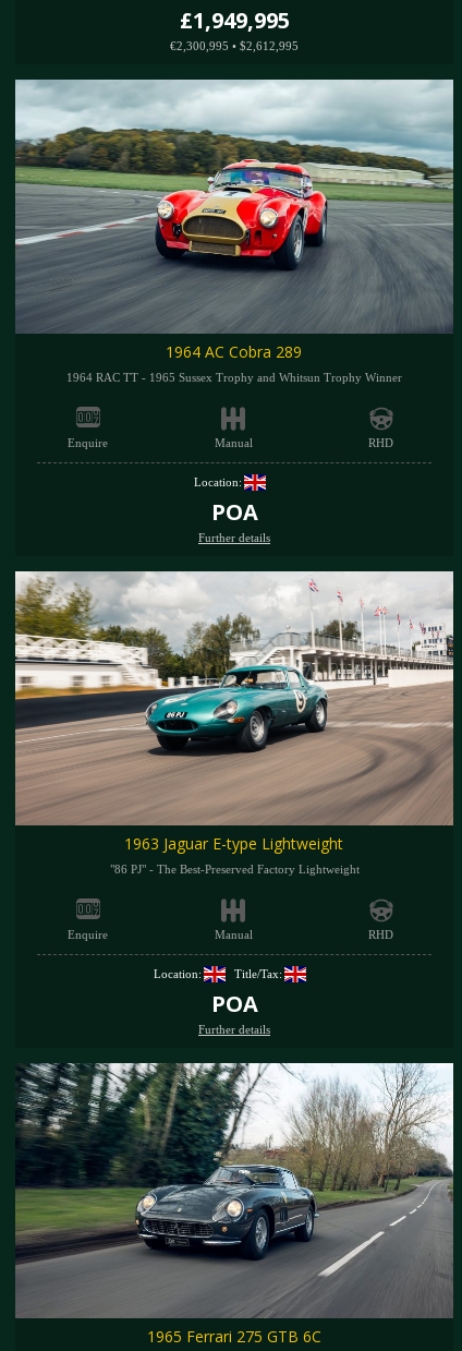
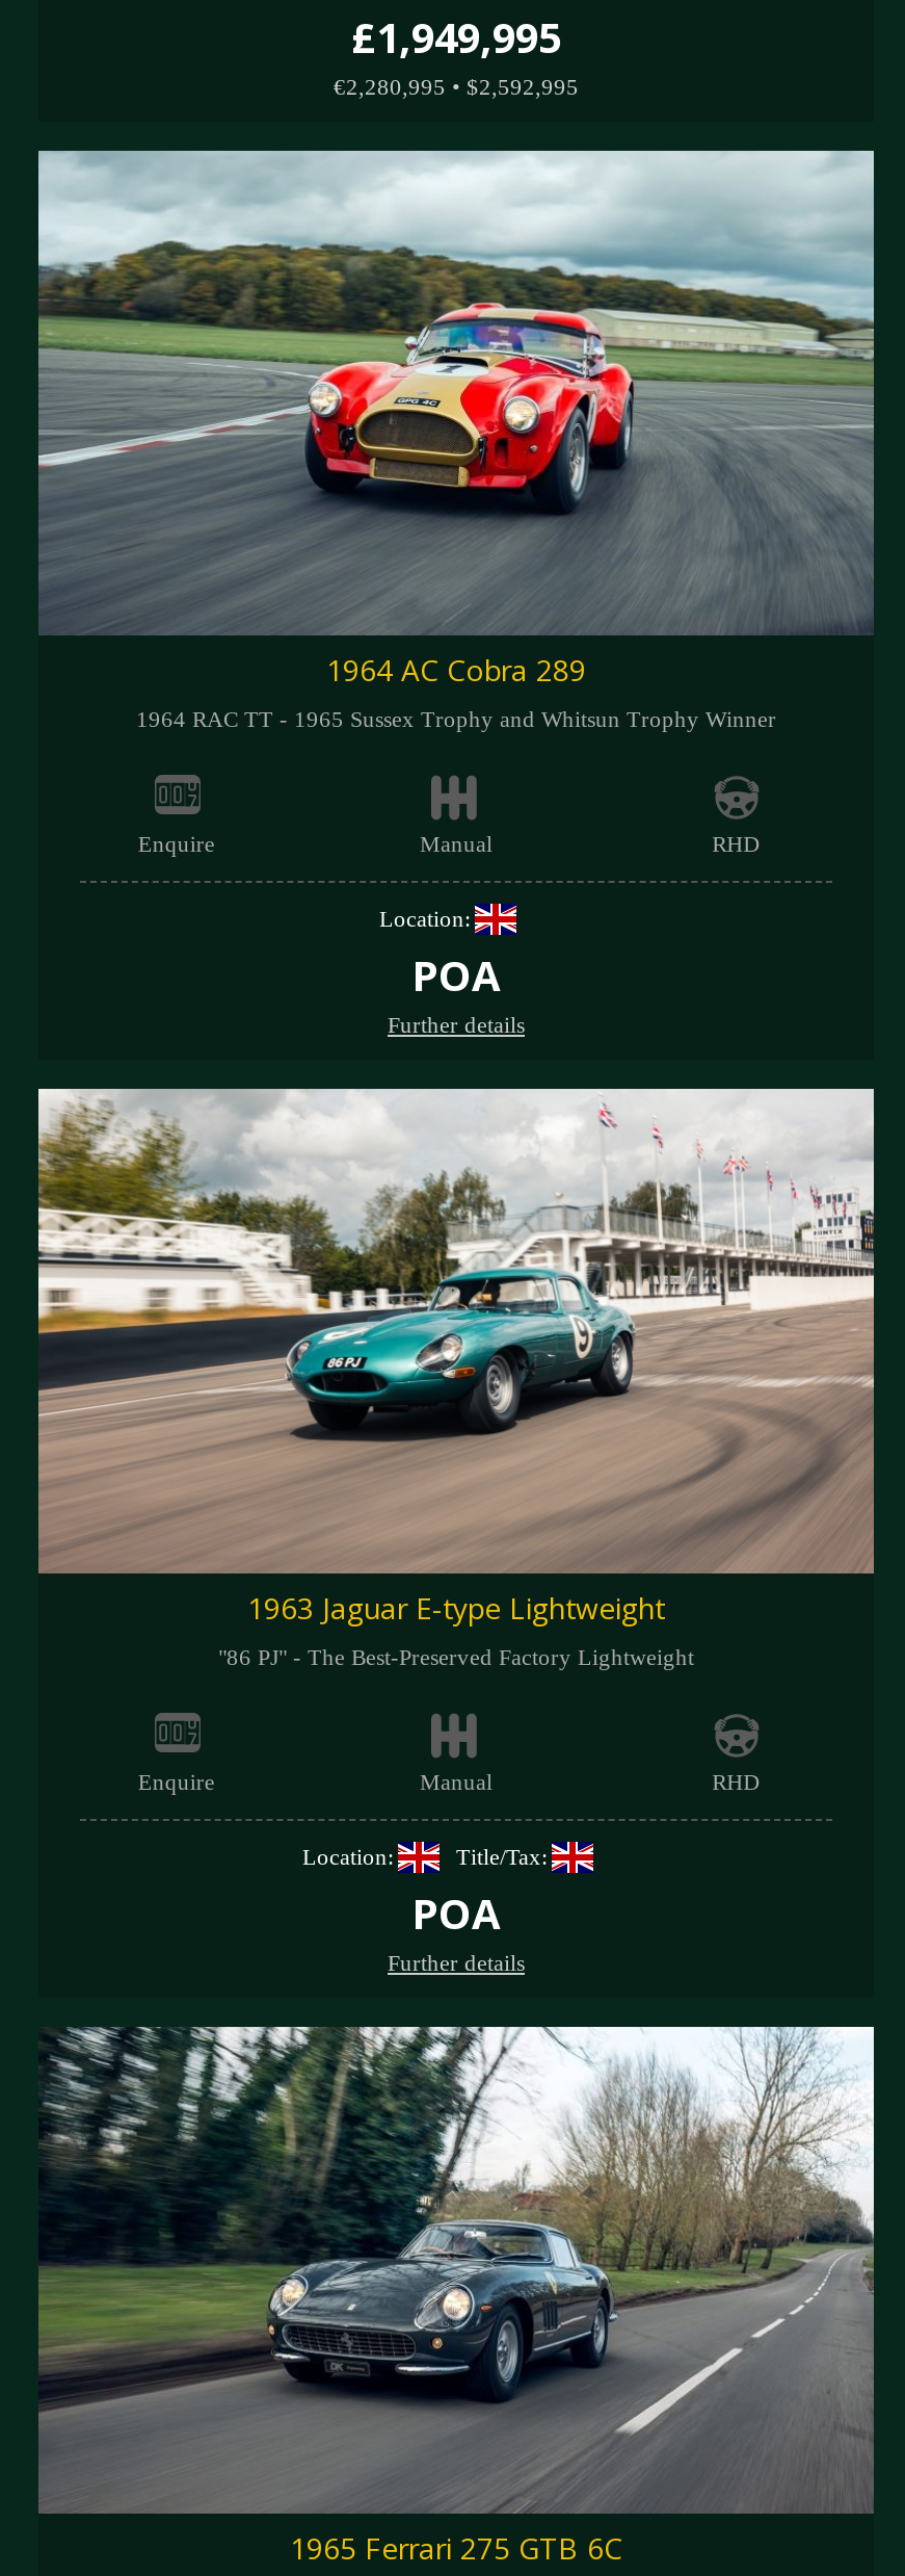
[170,39,299,52] €2,300,995 • $2,612,995 -> [334,74,579,99] €2,280,995 • $2,592,995

